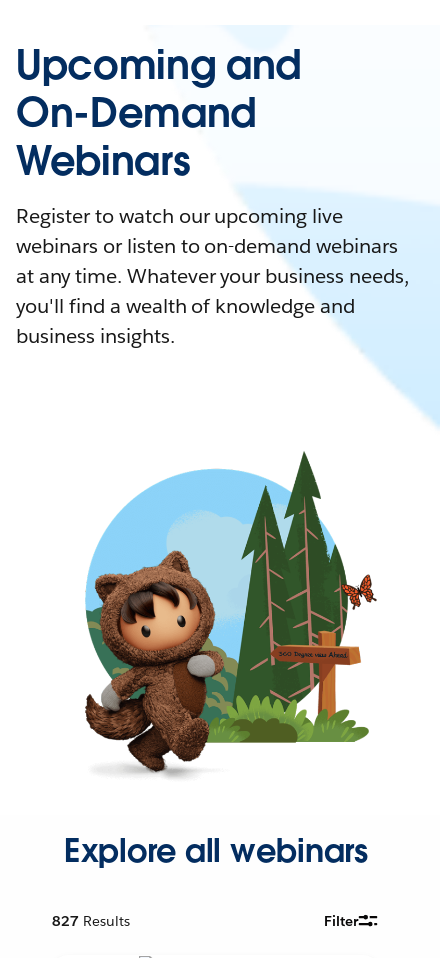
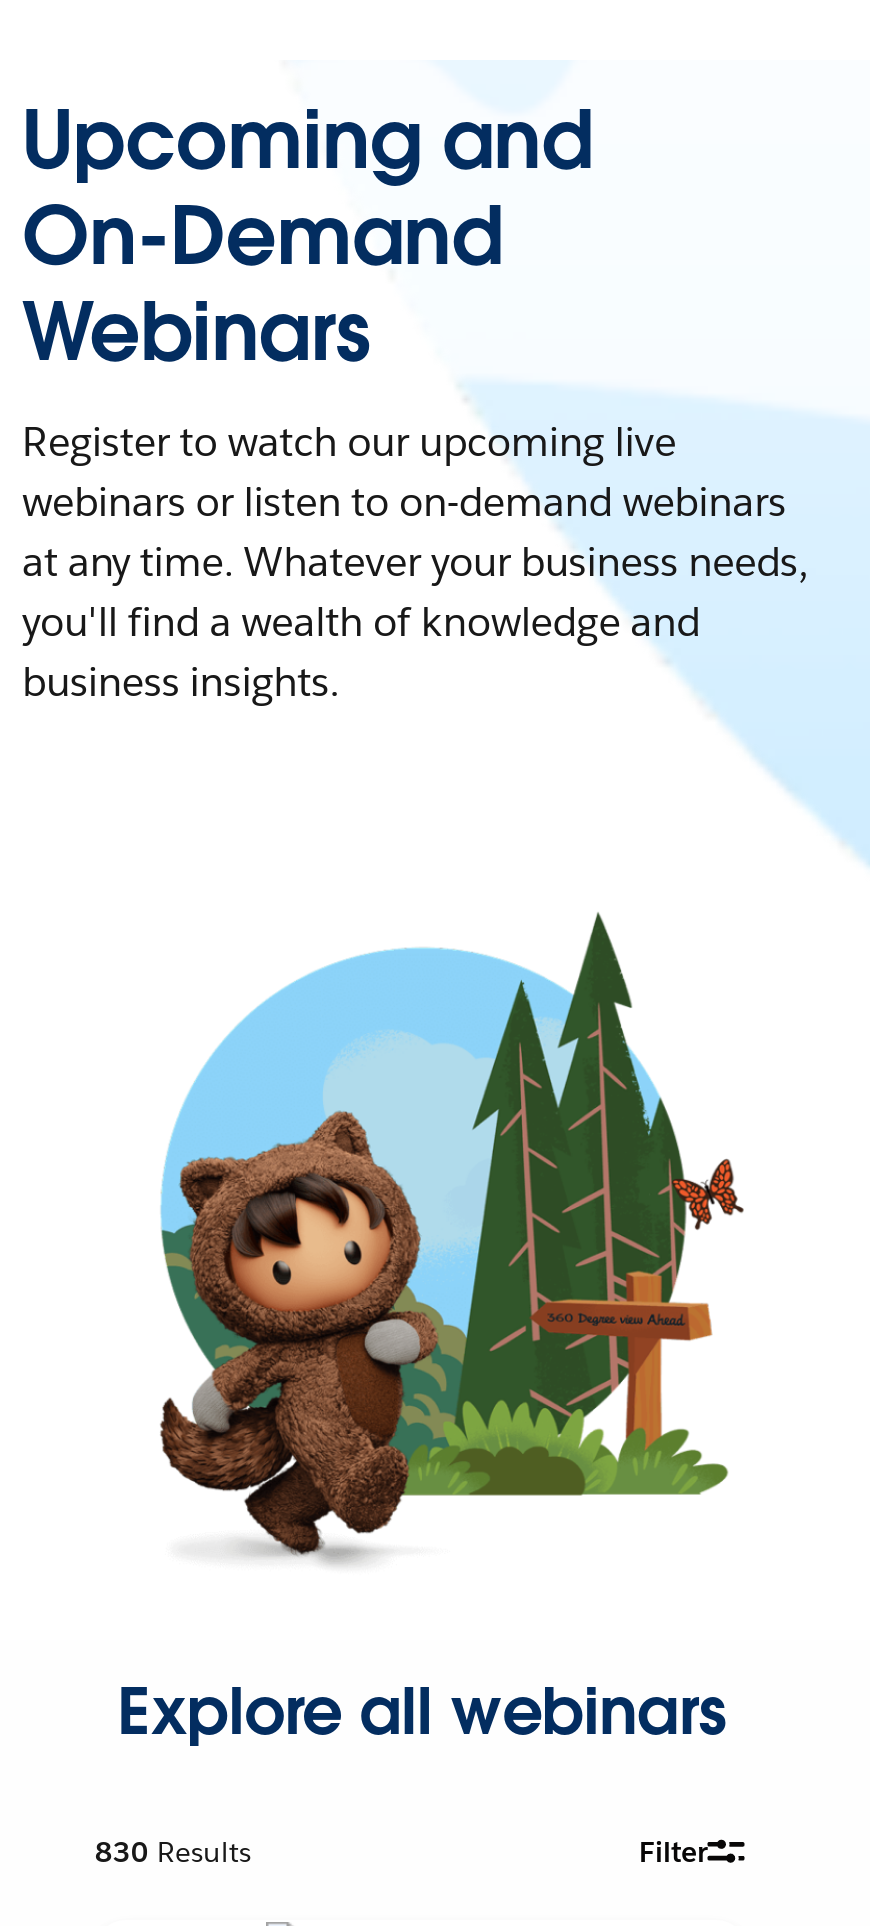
[52,912,130,930] 827 Results -> [95,1834,251,1870] 830 Results

